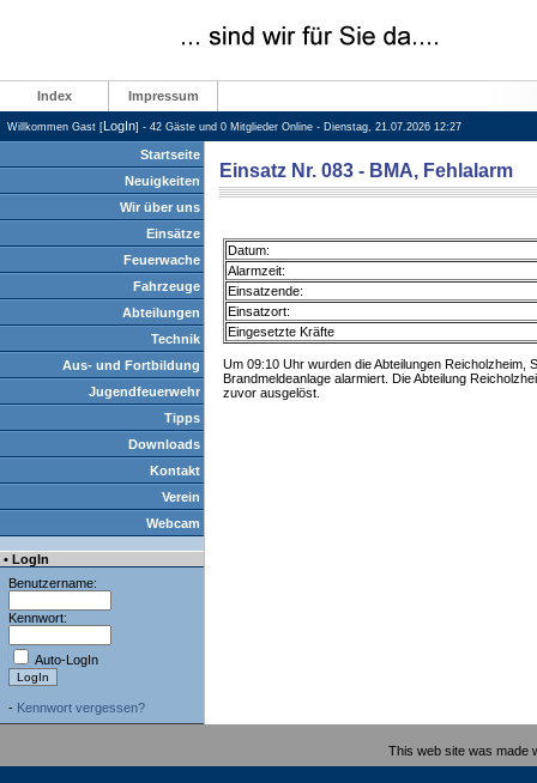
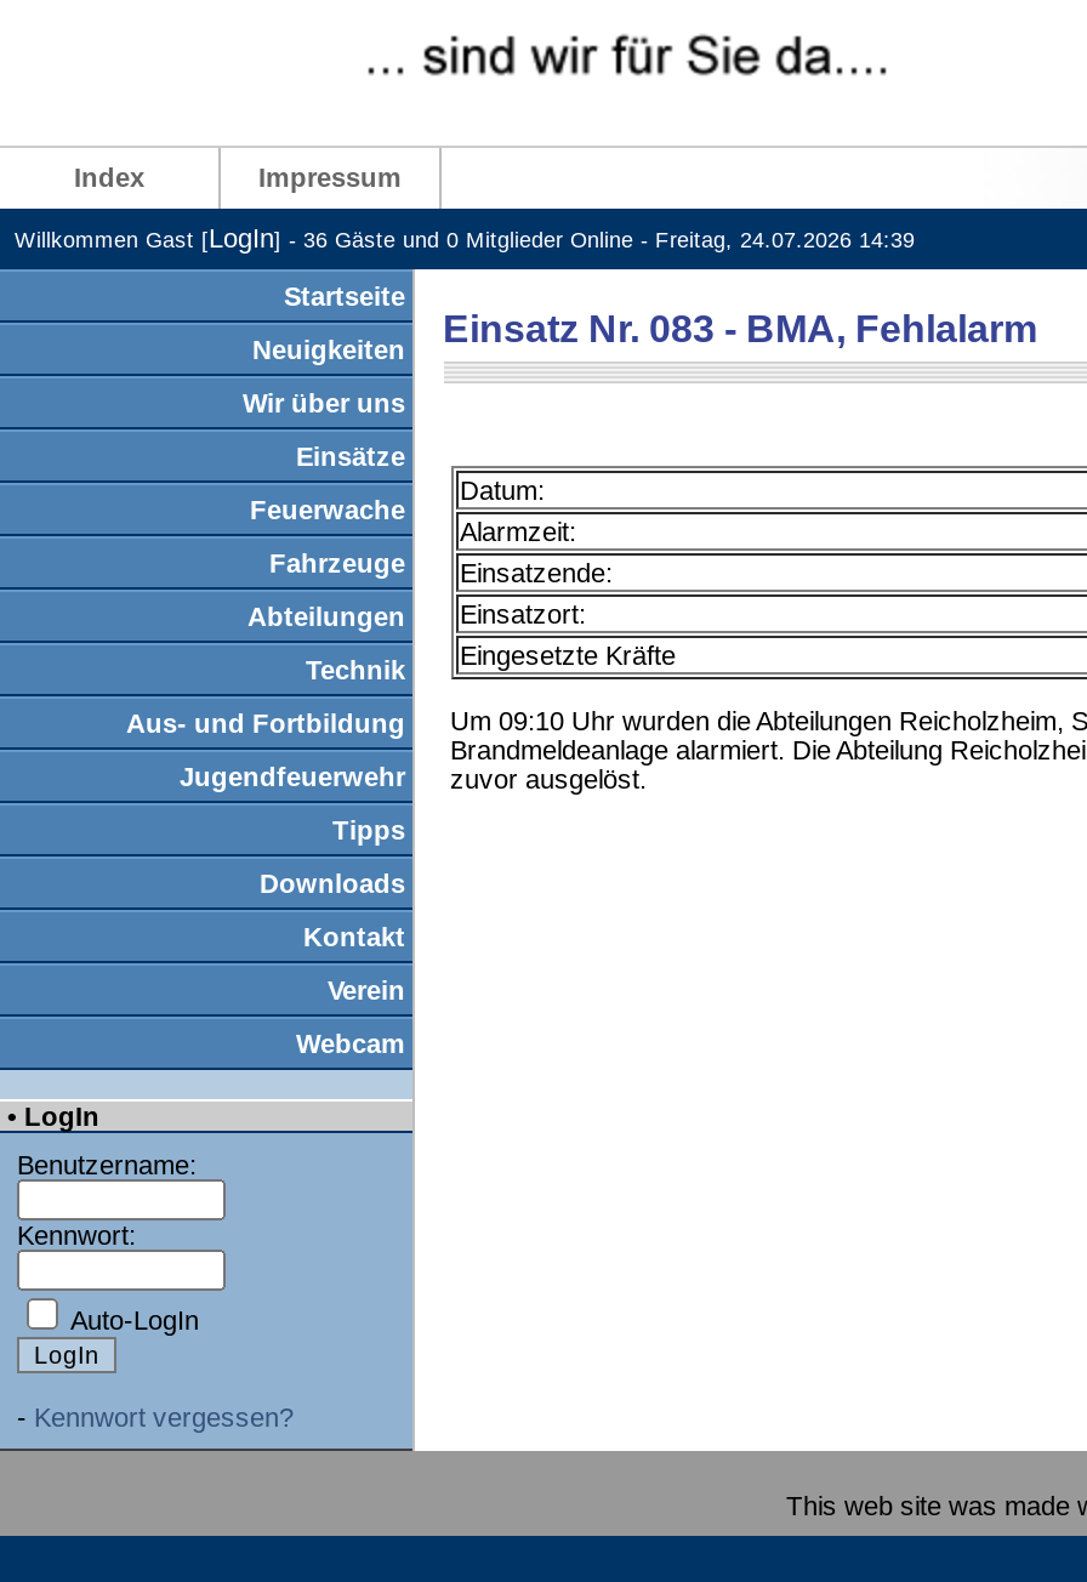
[7,119,461,133] Willkommen Gast [LogIn] - 42 Gäste und 0 Mitglieder Online - Dienstag, 21.07.2026 12:27 -> [15,223,915,252] Willkommen Gast [LogIn] - 36 Gäste und 0 Mitglieder Online - Freitag, 24.07.2026 14:39

